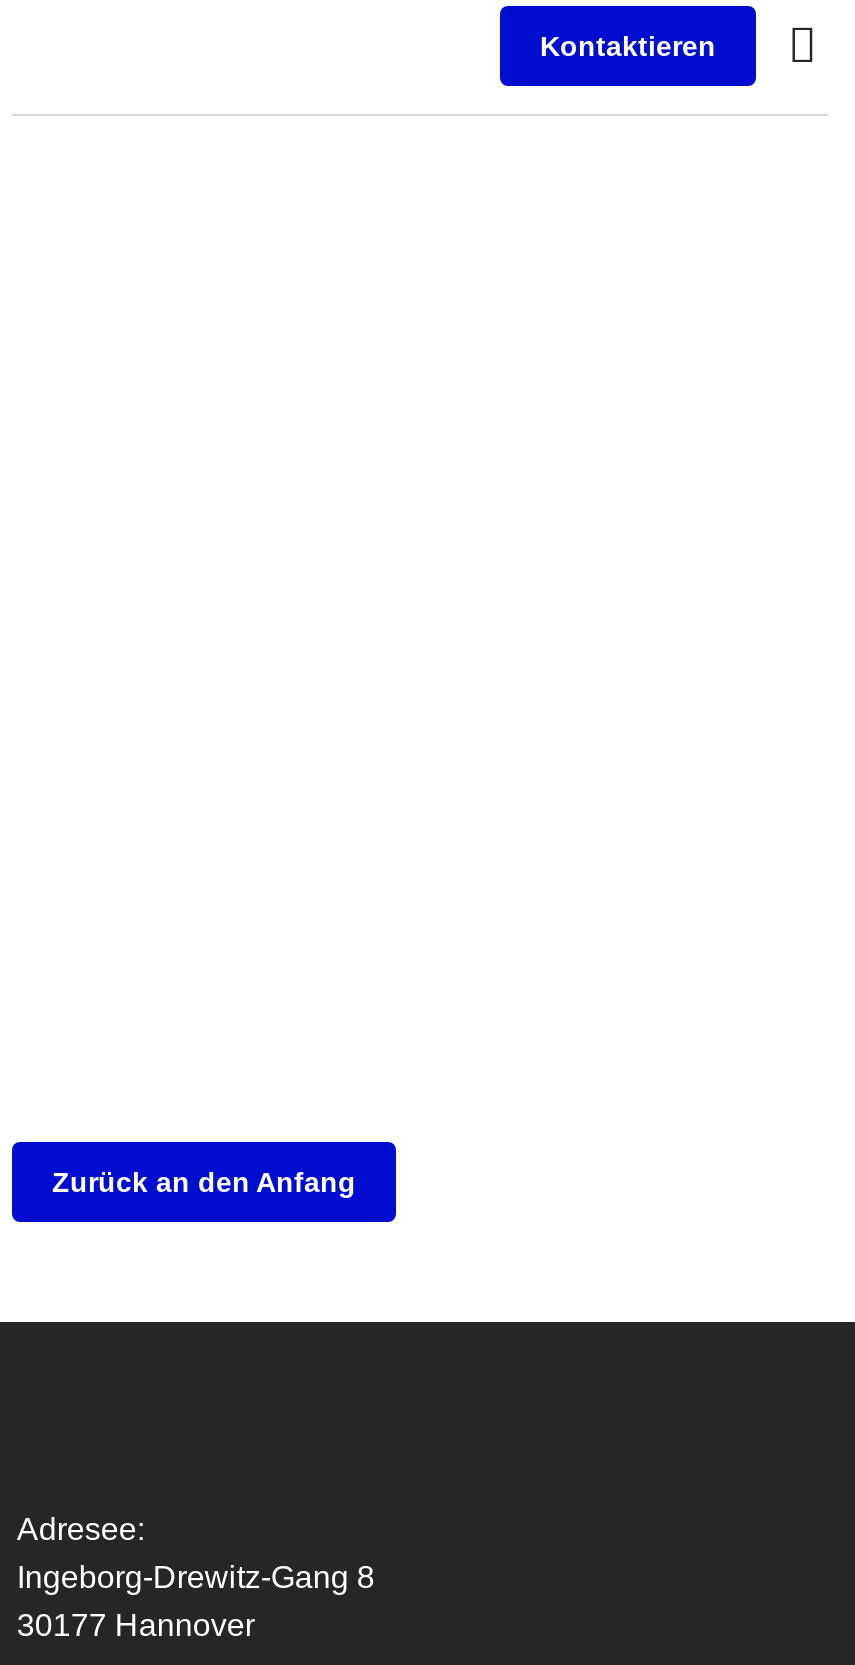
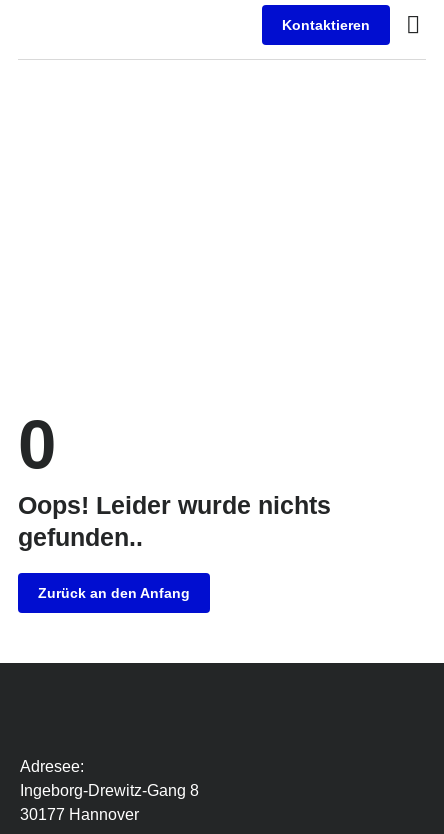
none -> [18,406,331,551] 0 | Oops! Leider wurde nichts | gefunden..

